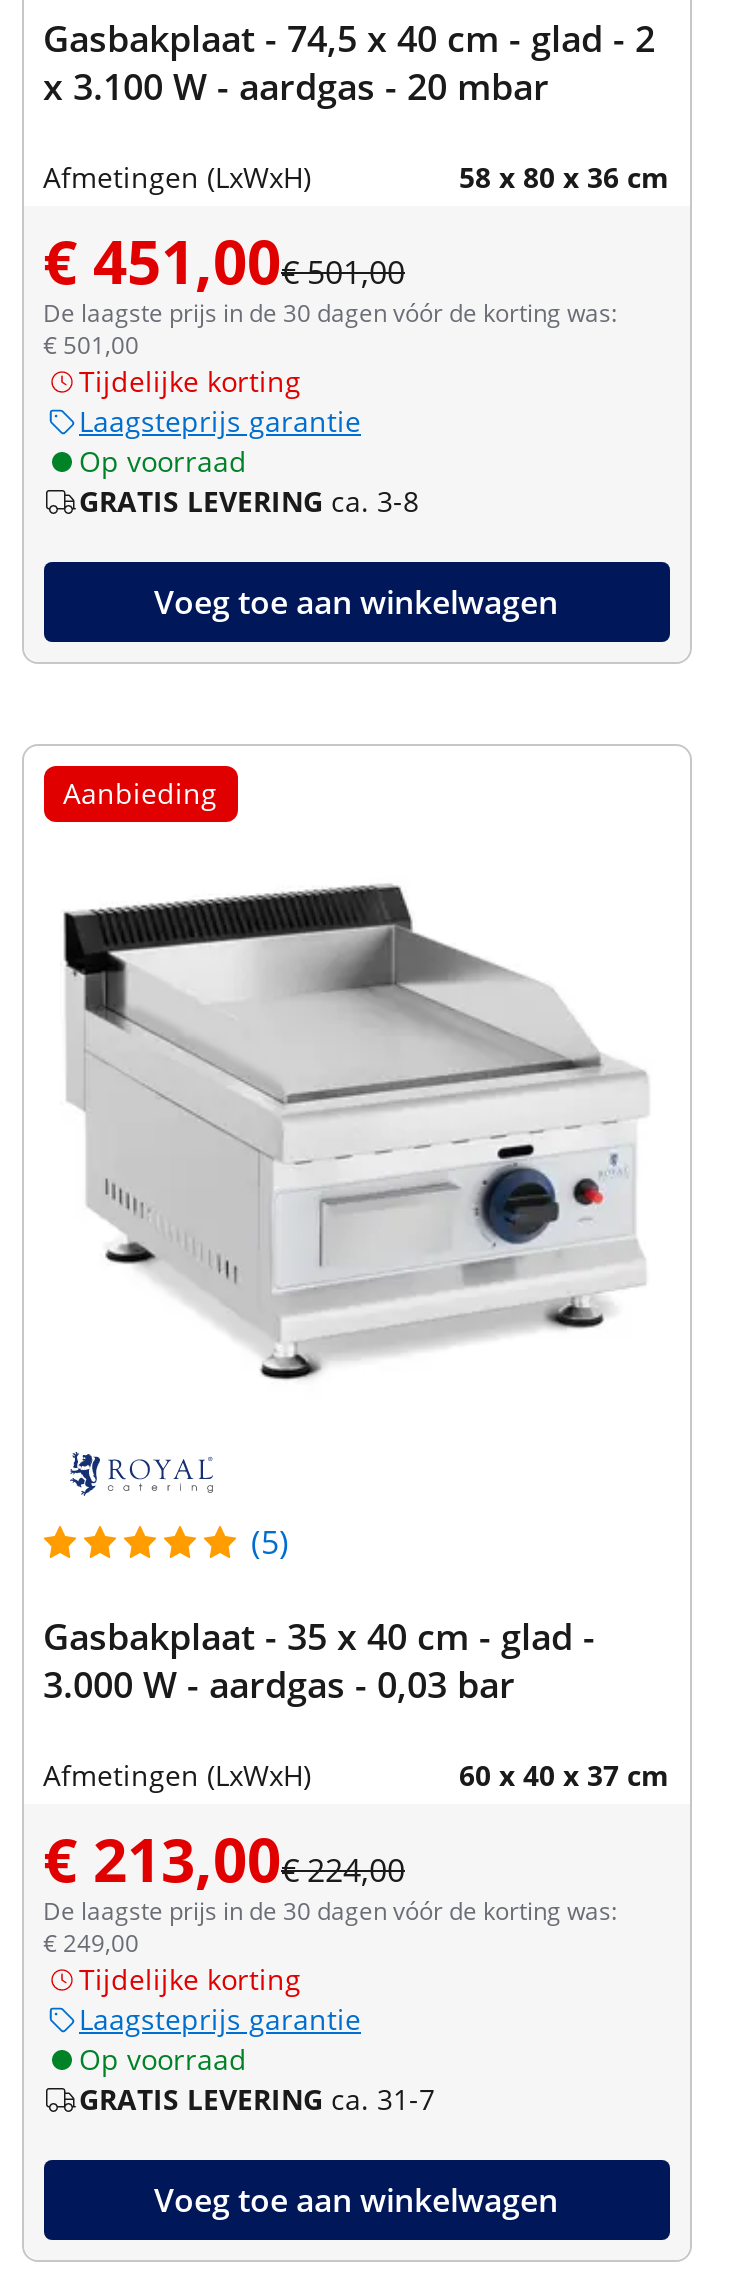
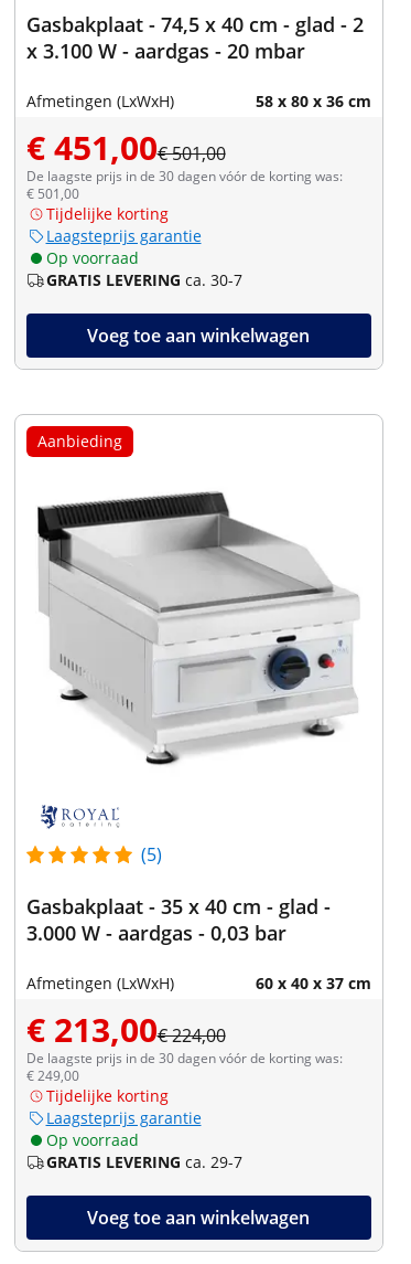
[79,481,419,519] GRATIS LEVERING ca. 3-8 -> [46,269,242,290] GRATIS LEVERING ca. 30-7
[79,2079,435,2117] GRATIS LEVERING ca. 31-7 -> [46,1151,242,1172] GRATIS LEVERING ca. 29-7

